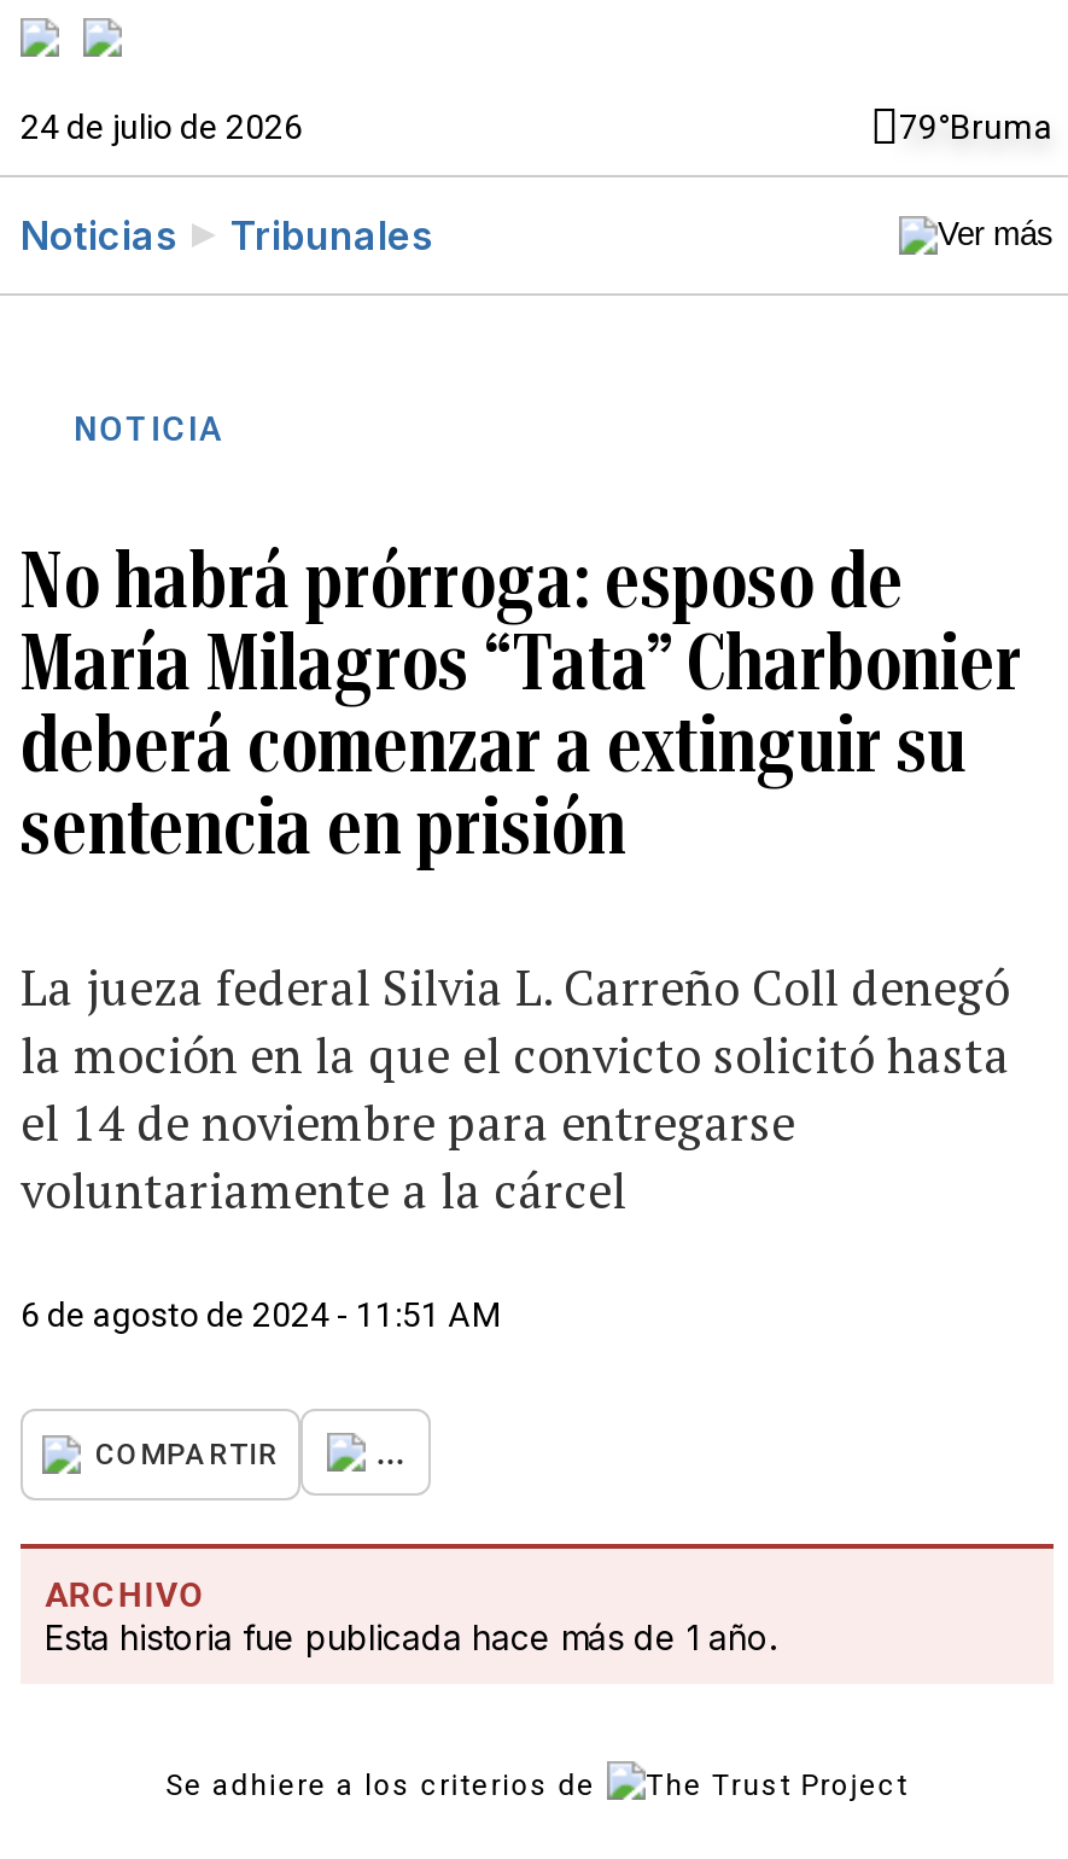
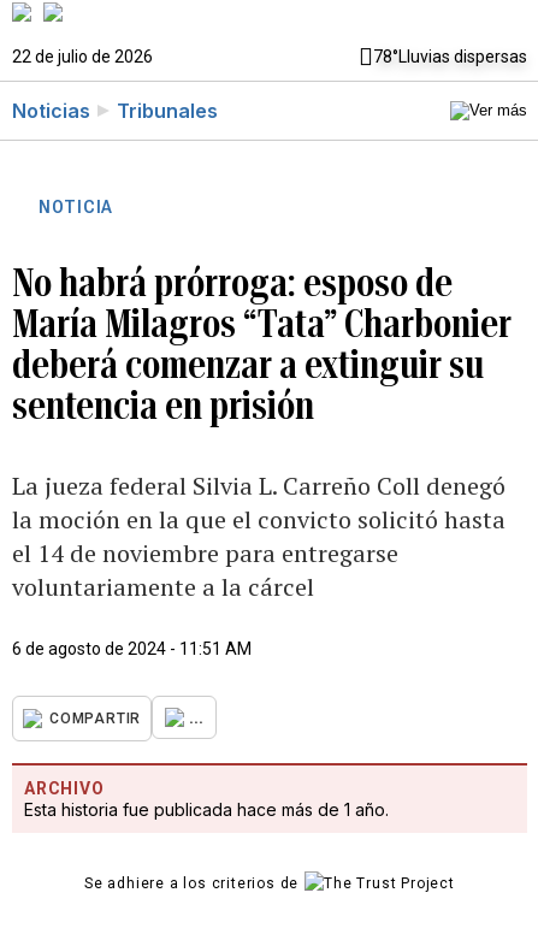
[21,107,1054,146] 24 de julio de 2026 | 79°Bruma -> [12,47,527,66] 22 de julio de 2026 | 78°Lluvias dispersas

